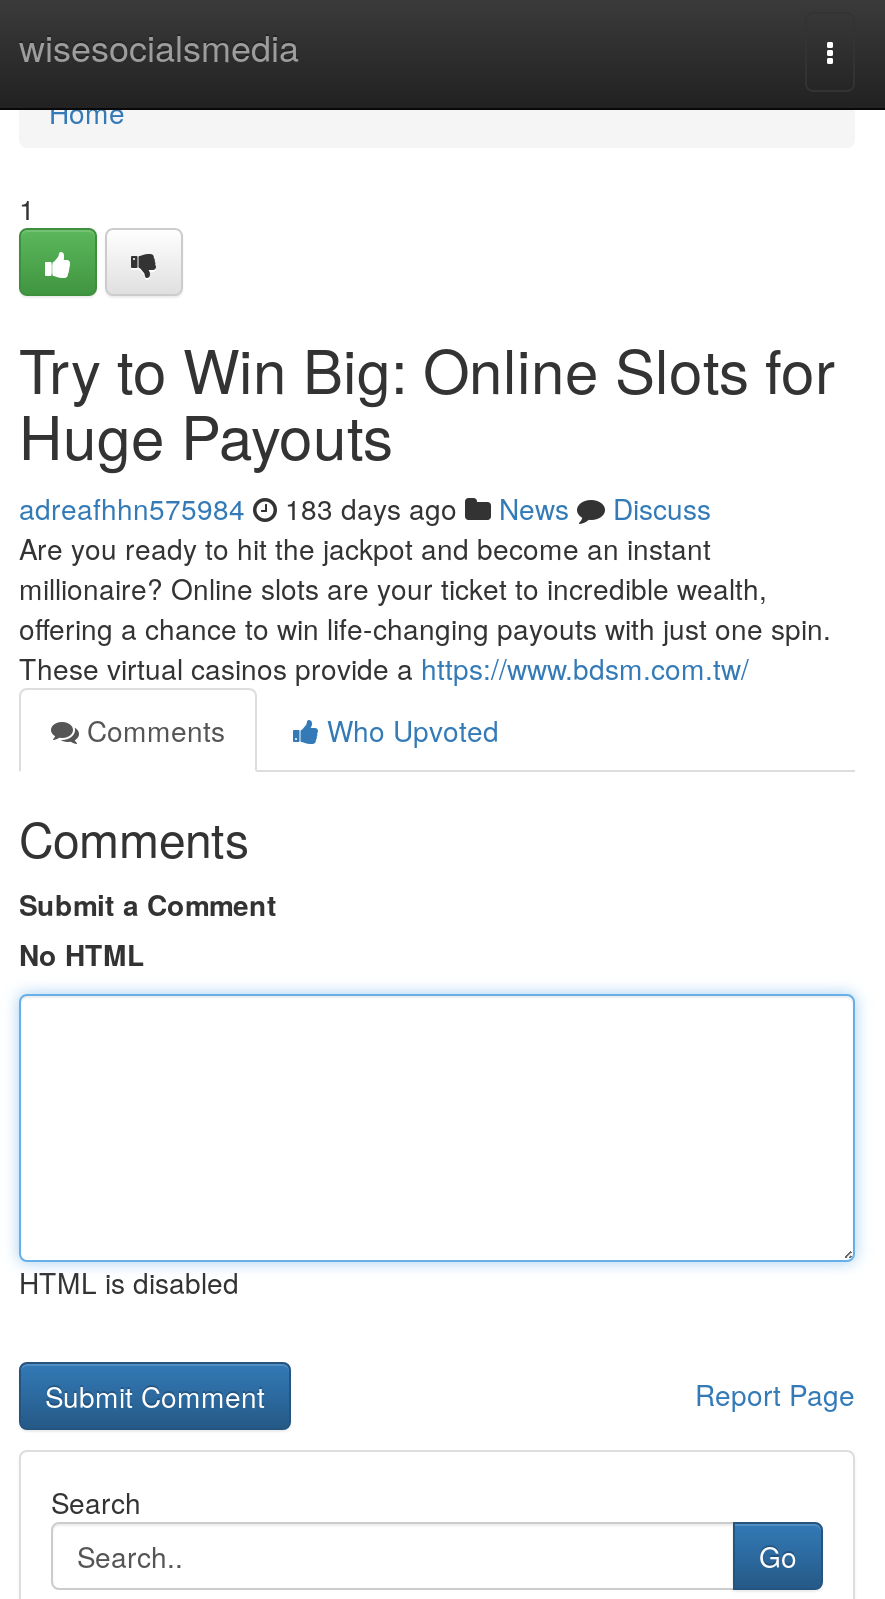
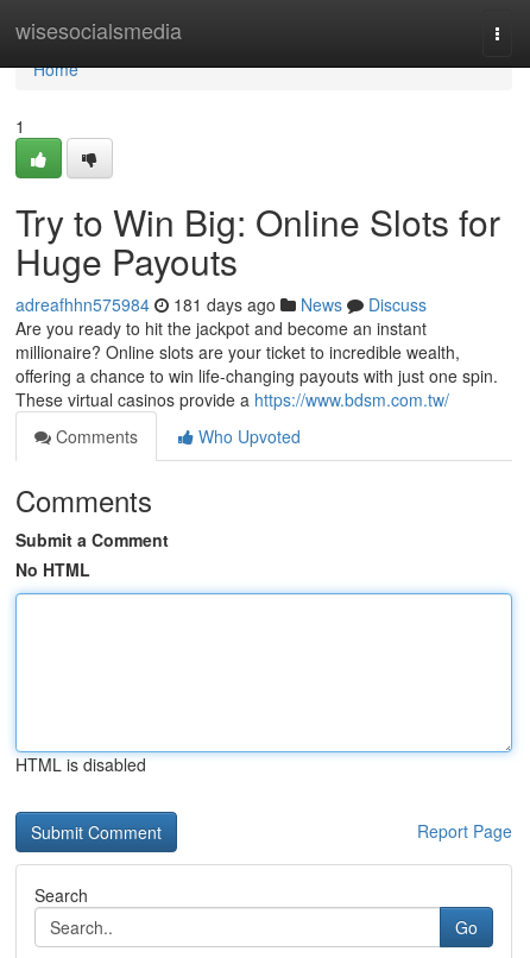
[19,488,711,528] adreafhhn575984 183 days ago News Discuss -> [15,292,427,316] adreafhhn575984 181 days ago News Discuss

